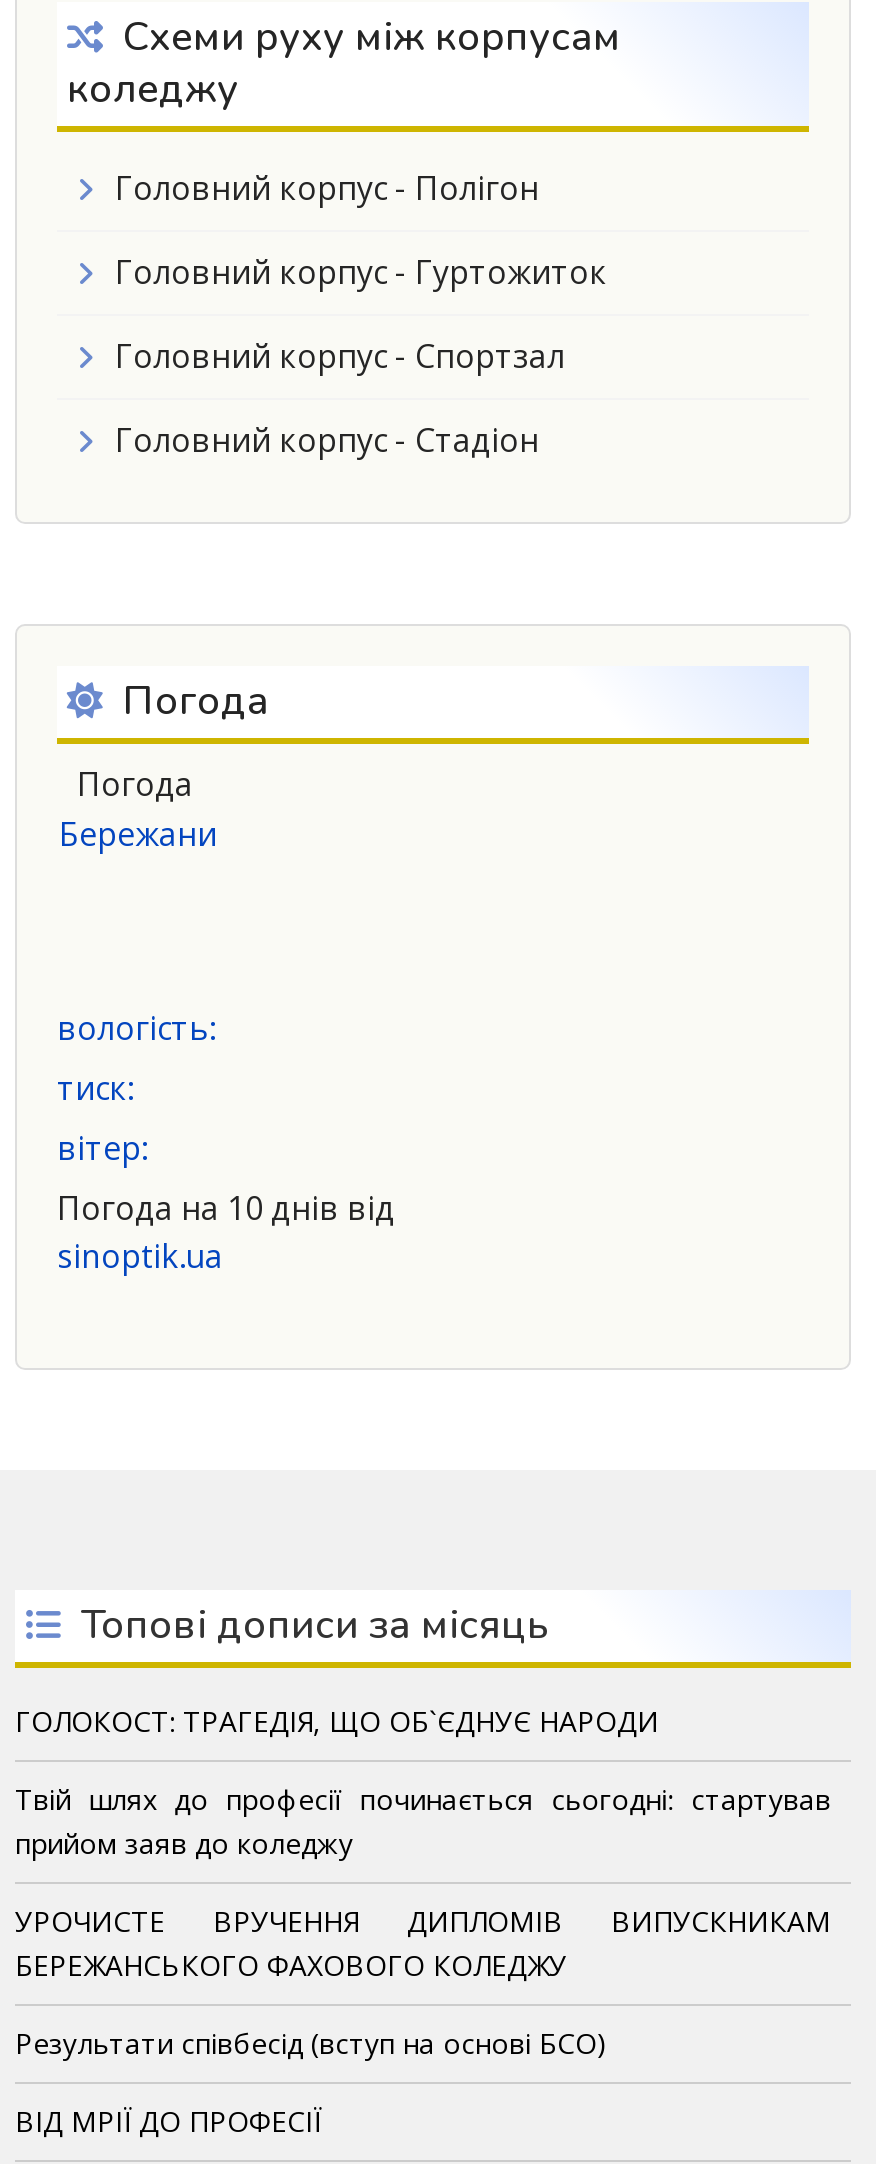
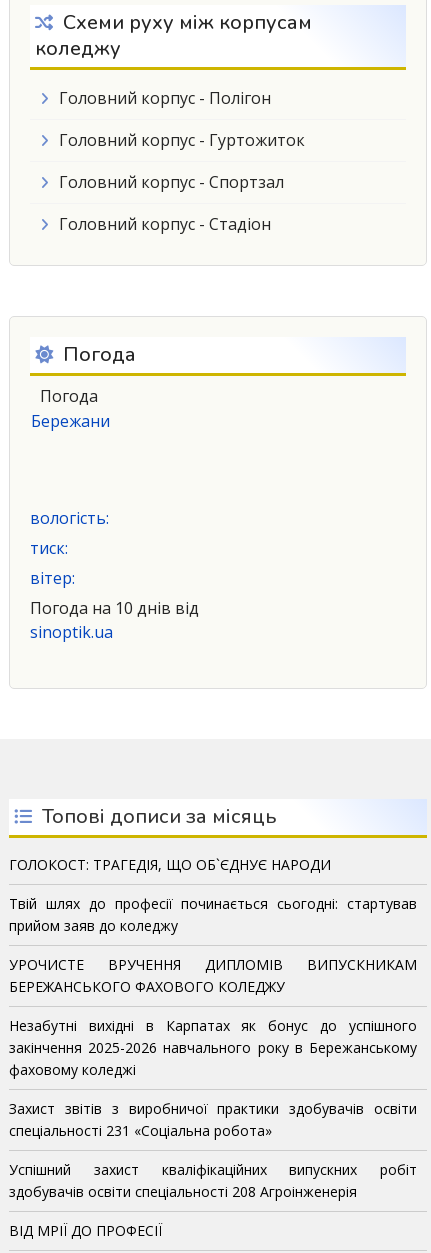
[15,2023,607,2061] Результати співбесід (вступ на основі БСО) -> [9,1016,417,1201] Незабутні вихідні в Карпатах як бонус до успішного | закінчення 2025-2026 навчального року в Бережанському | фаховому коледжі | Захист звітів з виробничої практики здобувачів освіти | спеціальності 231 «Соціальна робота» | Успішний захист кваліфікаційних випускних робіт | здобувачів освіти спеціальності 208 Агроінженерія

